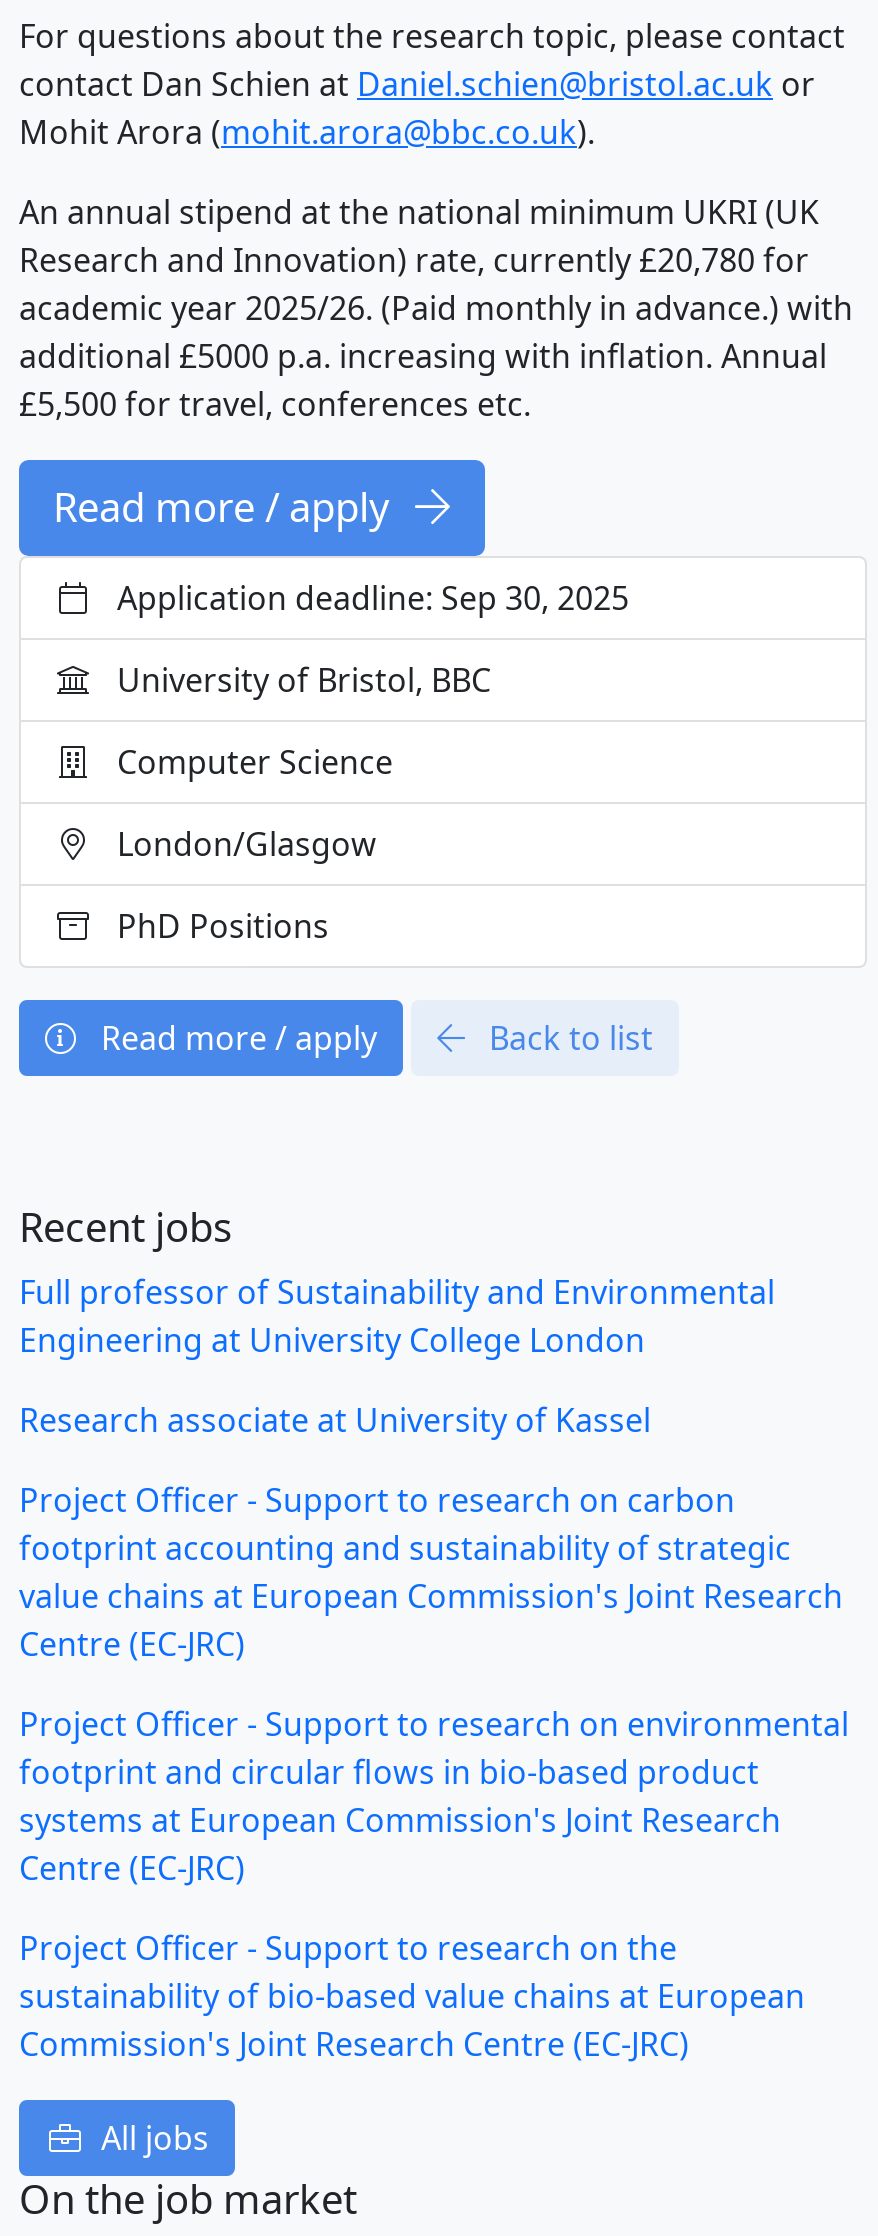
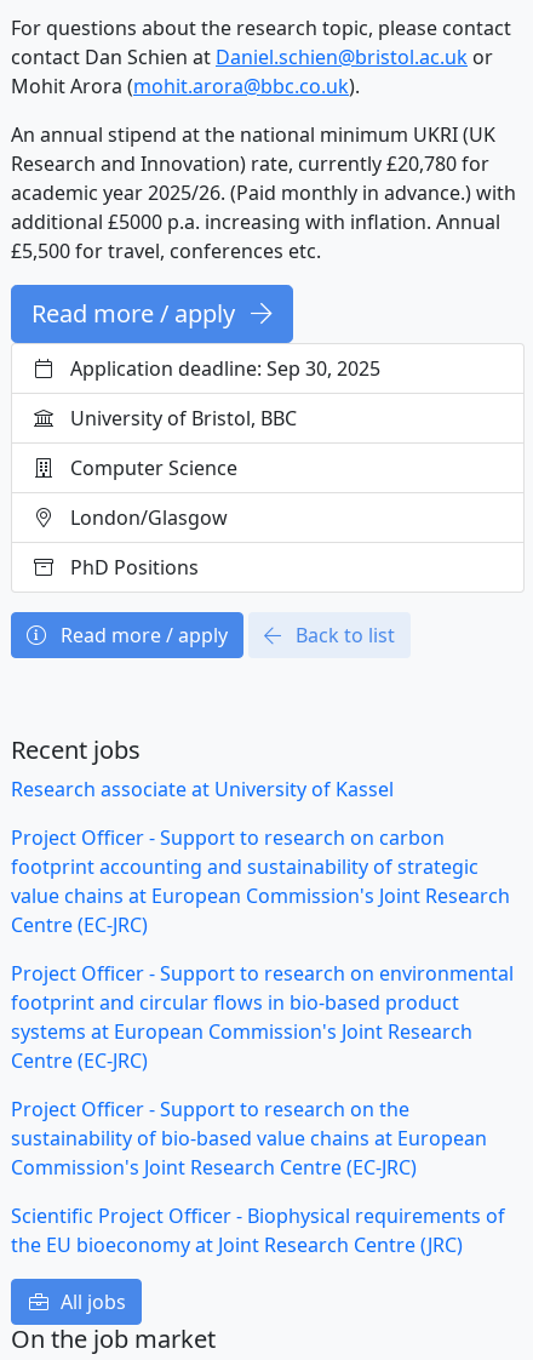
[19,1271,775,1363] Full professor of Sustainability and Environmental | Engineering at University College London -> none
moved [19,1399,849,2067] -> [11,775,514,1180]: Research associate at University of Kassel | Project Officer - Support to research on carbon | footprint accounting and sustainability of strategic | ... | sustainability of bio-based value chains at European | Commission's Joint Research Centre (EC-JRC)
none -> [11,1202,505,1258] Scientific Project Officer - Biophysical requirements of | the EU bioeconomy at Joint Research Centre (JRC)

